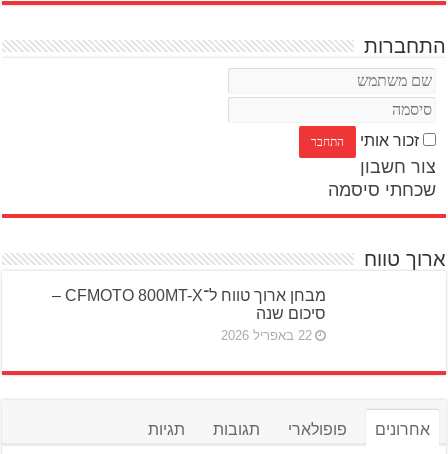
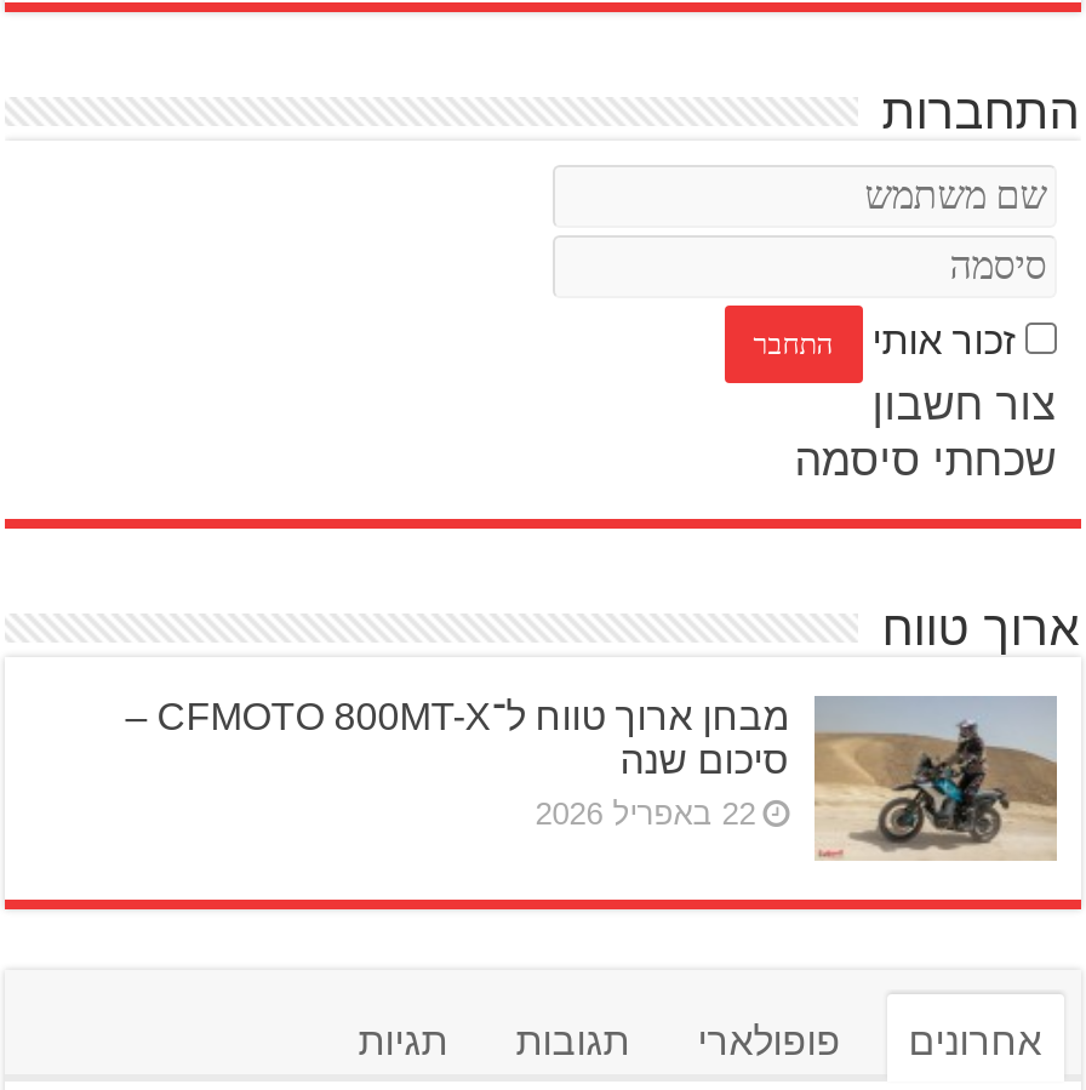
none -> [812,694,1059,863] [image]

